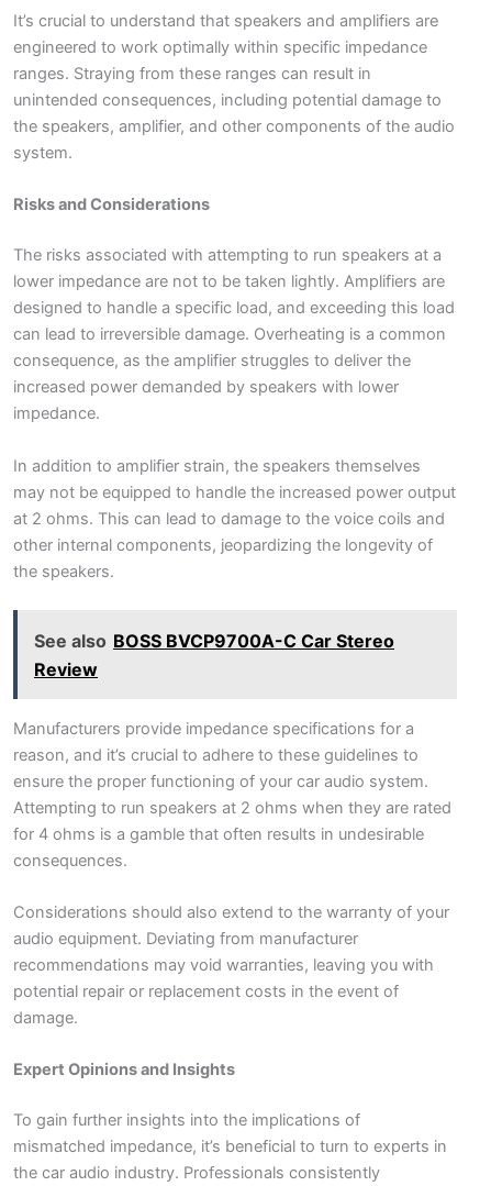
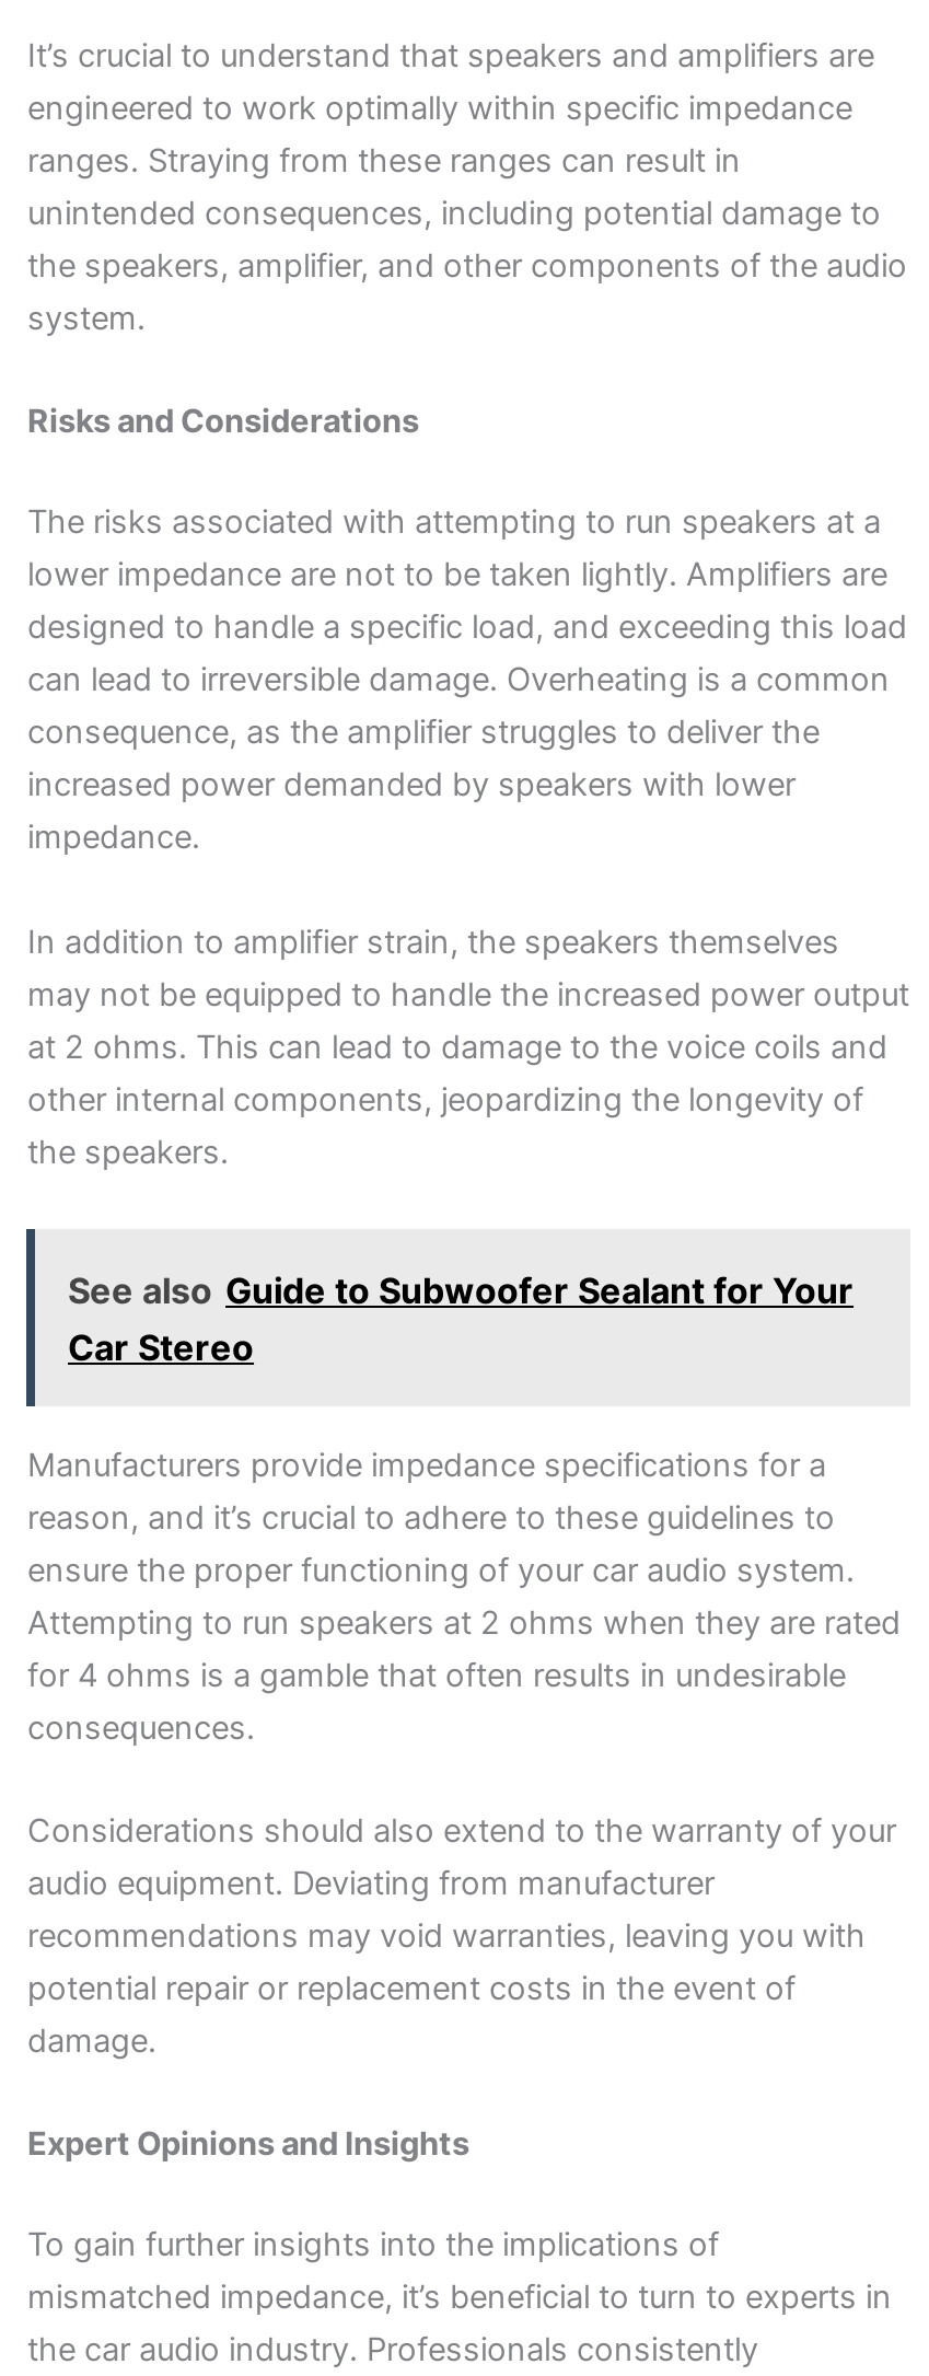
[34,629,394,680] See also BOSS BVCP9700A-C Car Stereo | Review -> [68,1268,853,1368] See also Guide to Subwoofer Sealant for Your | Car Stereo

